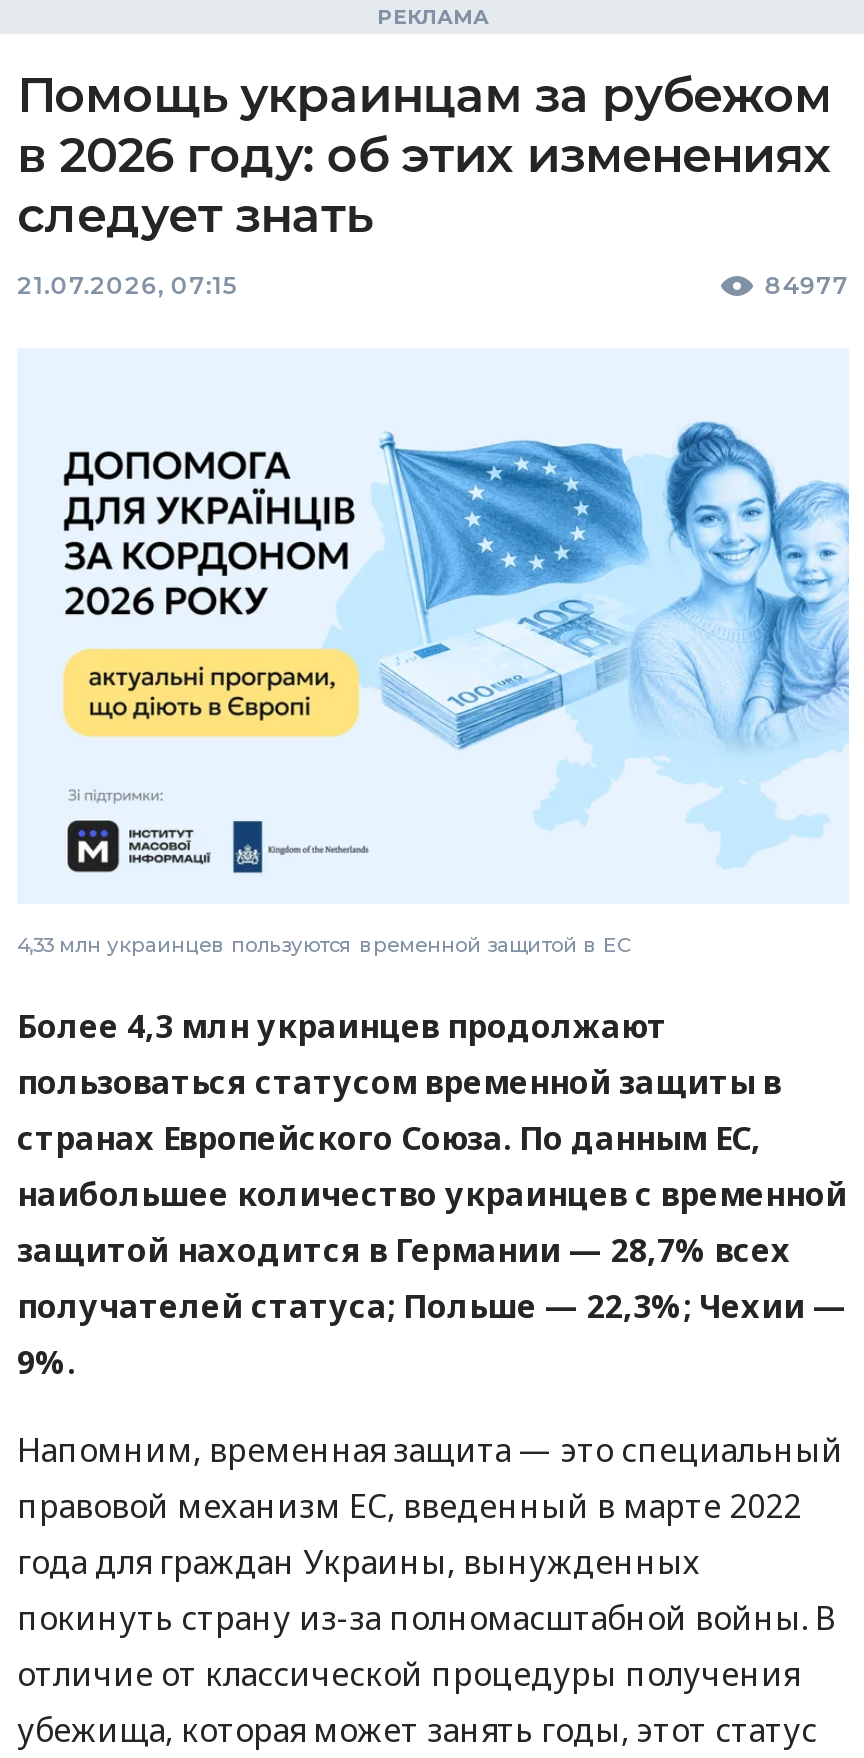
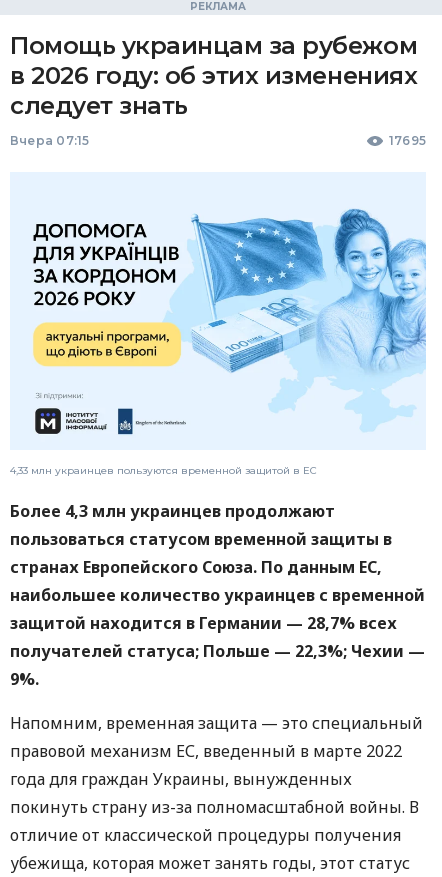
[17,271,849,301] 21.07.2026, 07:15 | 84977 -> [10,133,426,148] Вчера 07:15 | 17695

